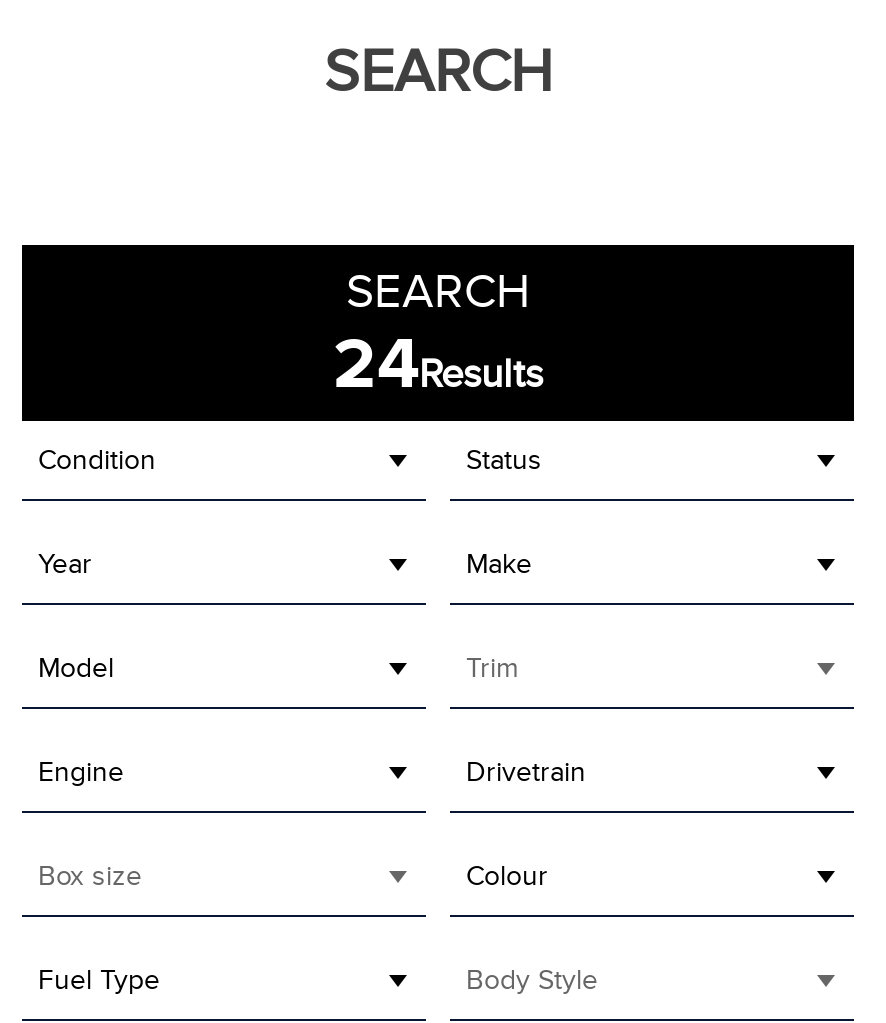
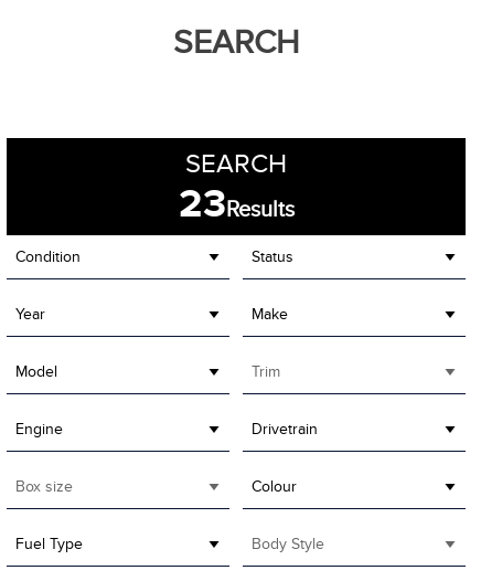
[333,321,543,409] 24Results -> [178,180,294,229] 23Results

